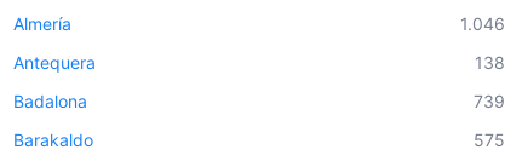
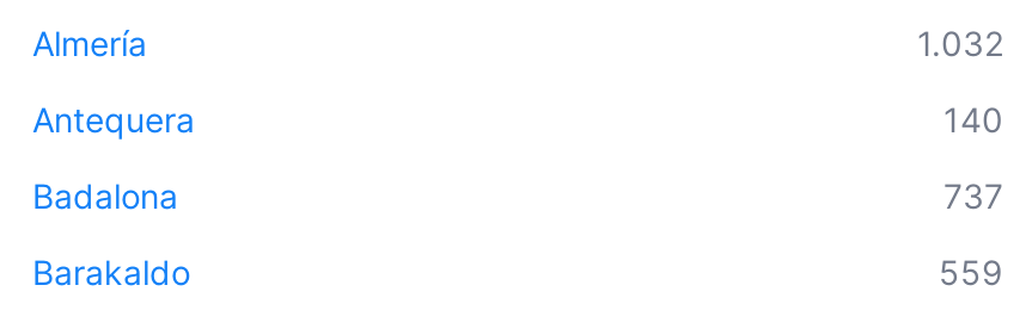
[460,13,505,33] 1.046 -> [917,22,1003,62] 1.032
[475,52,505,72] 138 -> [943,98,1003,139] 140
[474,90,505,111] 739 -> [943,174,1003,215] 737
[474,129,505,150] 575 -> [939,251,1003,291] 559

